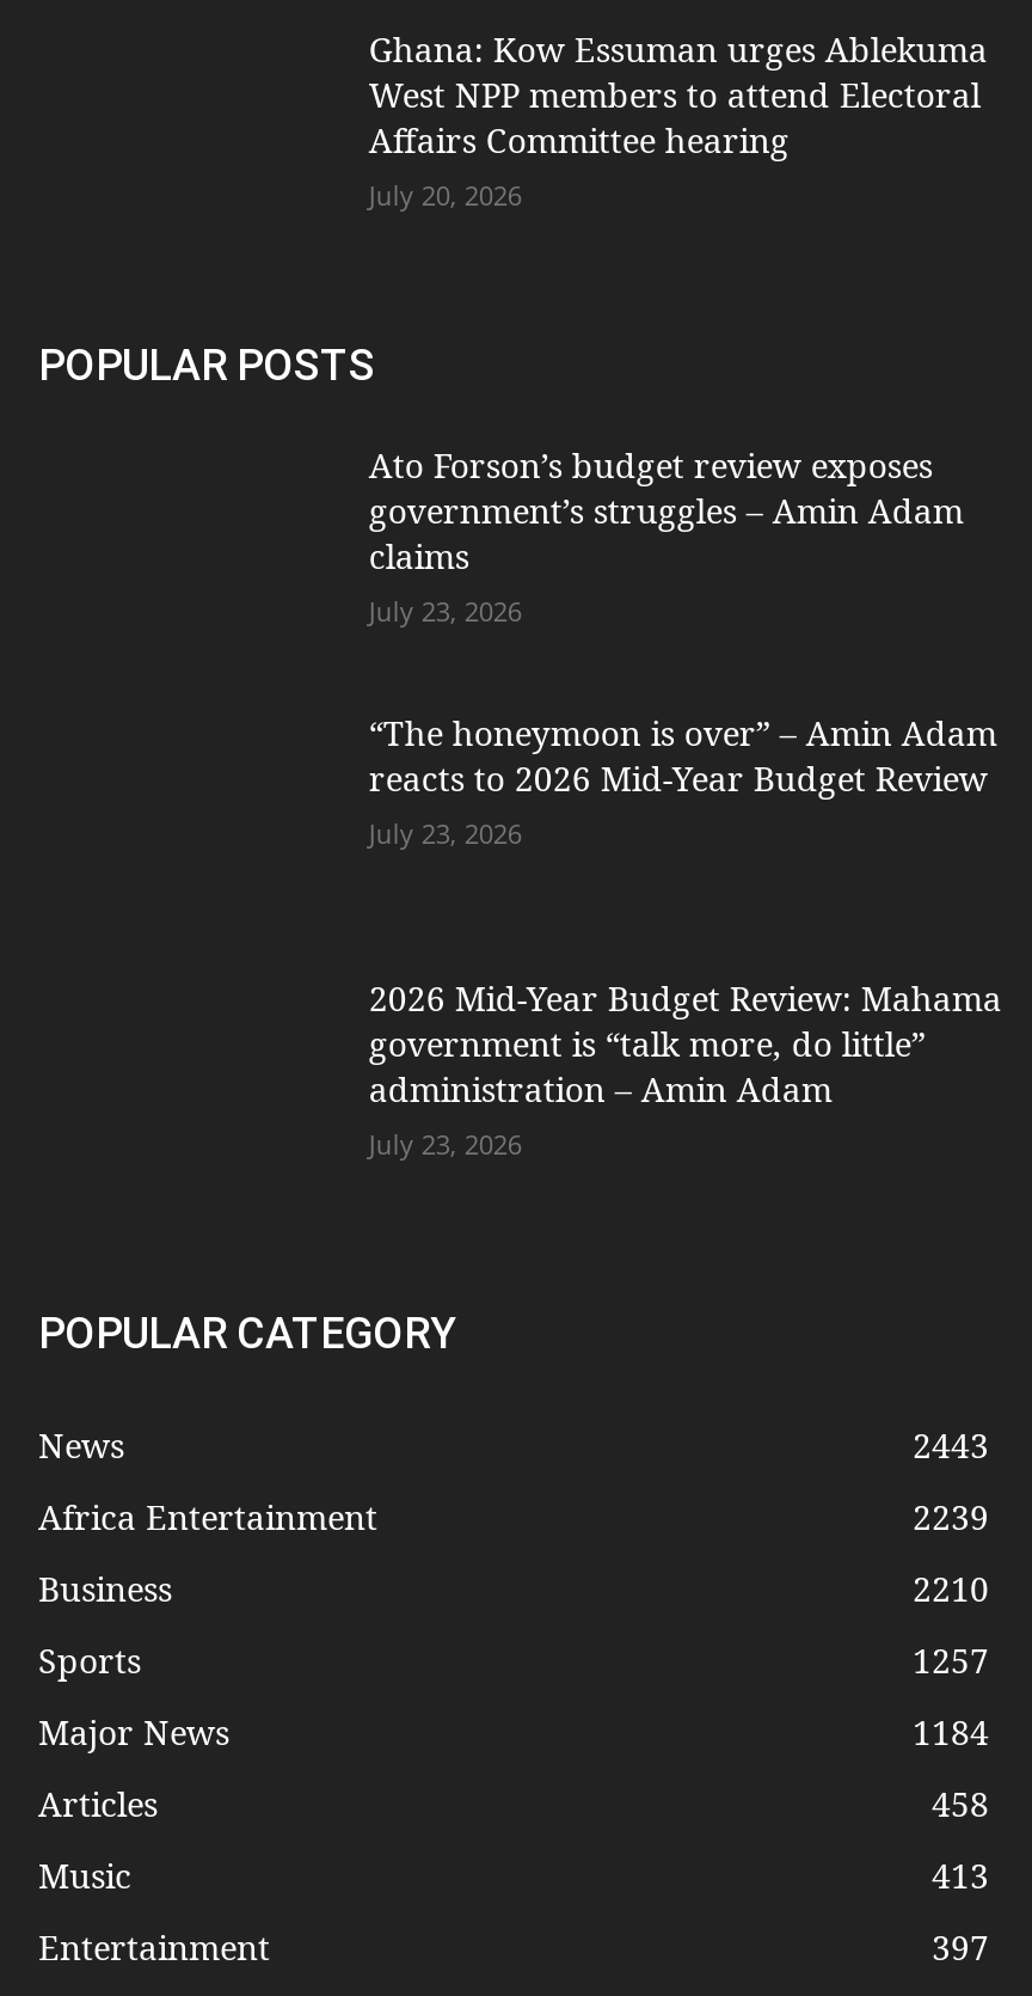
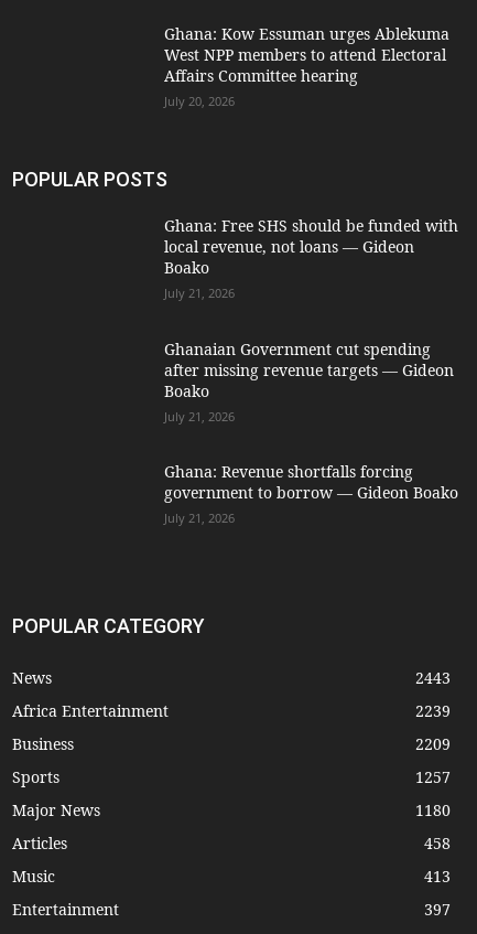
[369,442,964,629] Ato Forson’s budget review exposes | government’s struggles – Amin Adam | claims | July 23, 2026 -> [165,215,459,301] Ghana: Free SHS should be funded with | local revenue, not loans — Gideon | Boako | July 21, 2026
[369,709,997,851] “The honeymoon is over” – Amin Adam | reacts to 2026 Mid-Year Budget Review | July 23, 2026 -> [165,338,454,424] Ghanaian Government cut spending | after missing revenue targets — Gideon | Boako | July 21, 2026
[369,976,1002,1163] 2026 Mid-Year Budget Review: Mahama | government is “talk more, do little” | administration – Amin Adam | July 23, 2026 -> [165,461,459,527] Ghana: Revenue shortfalls forcing | government to borrow — Gideon Boako | July 21, 2026
[913,1566,989,1611] 2210 -> [415,733,451,754] 2209
[913,1709,989,1755] 1184 -> [415,800,451,821] 1180

